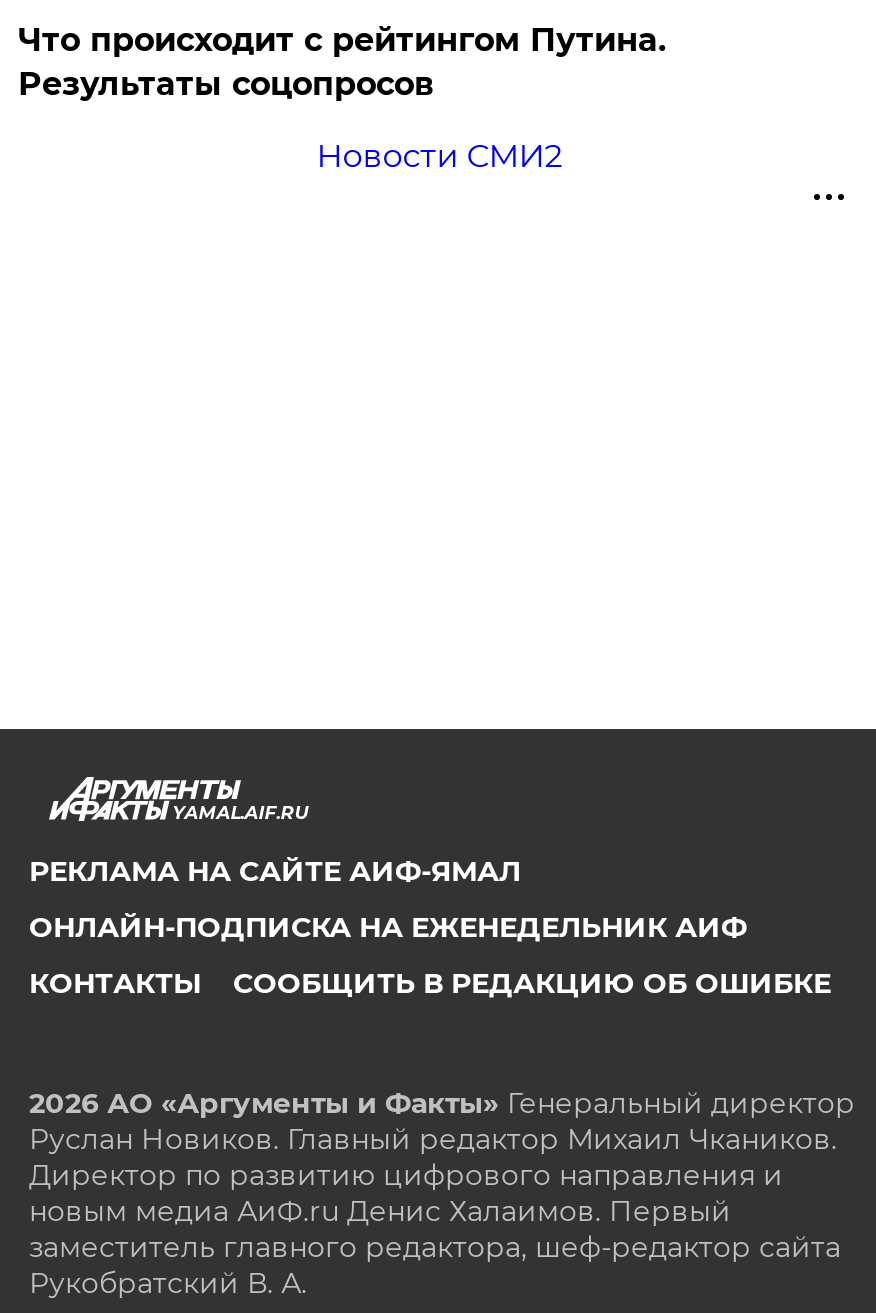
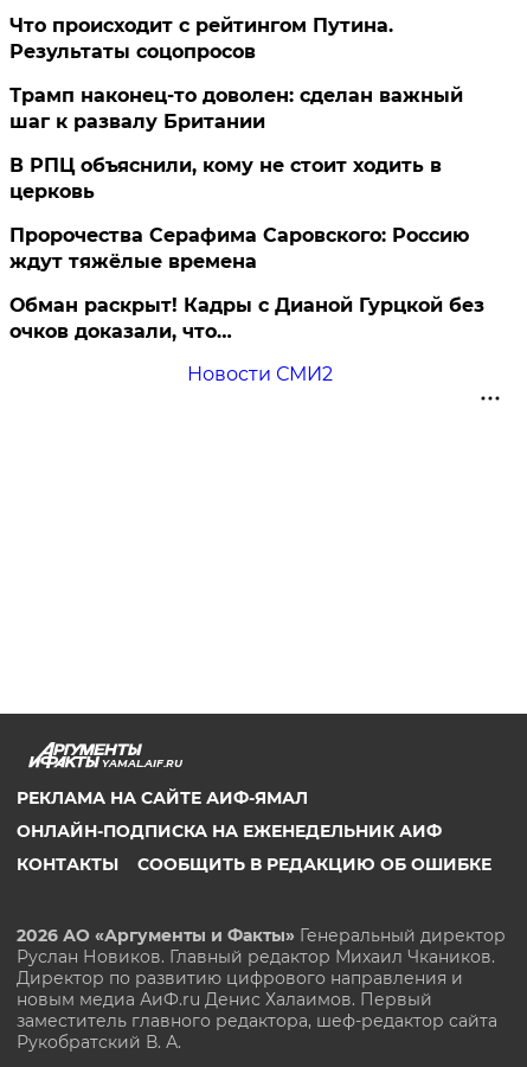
none -> [10,84,485,343] Трамп наконец-то доволен: сделан важный | шаг к развалу Британии | В РПЦ объяснили, кому не стоит ходить в | церковь | Пророчества Серафима Саровского: Россию | ждут тяжёлые времена | Обман раскрыт! Кадры с Дианой Гурцкой без | очков доказали, что…

